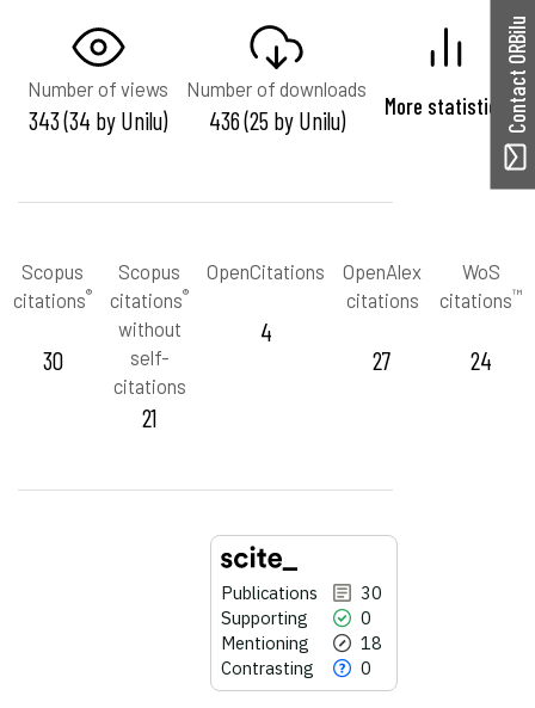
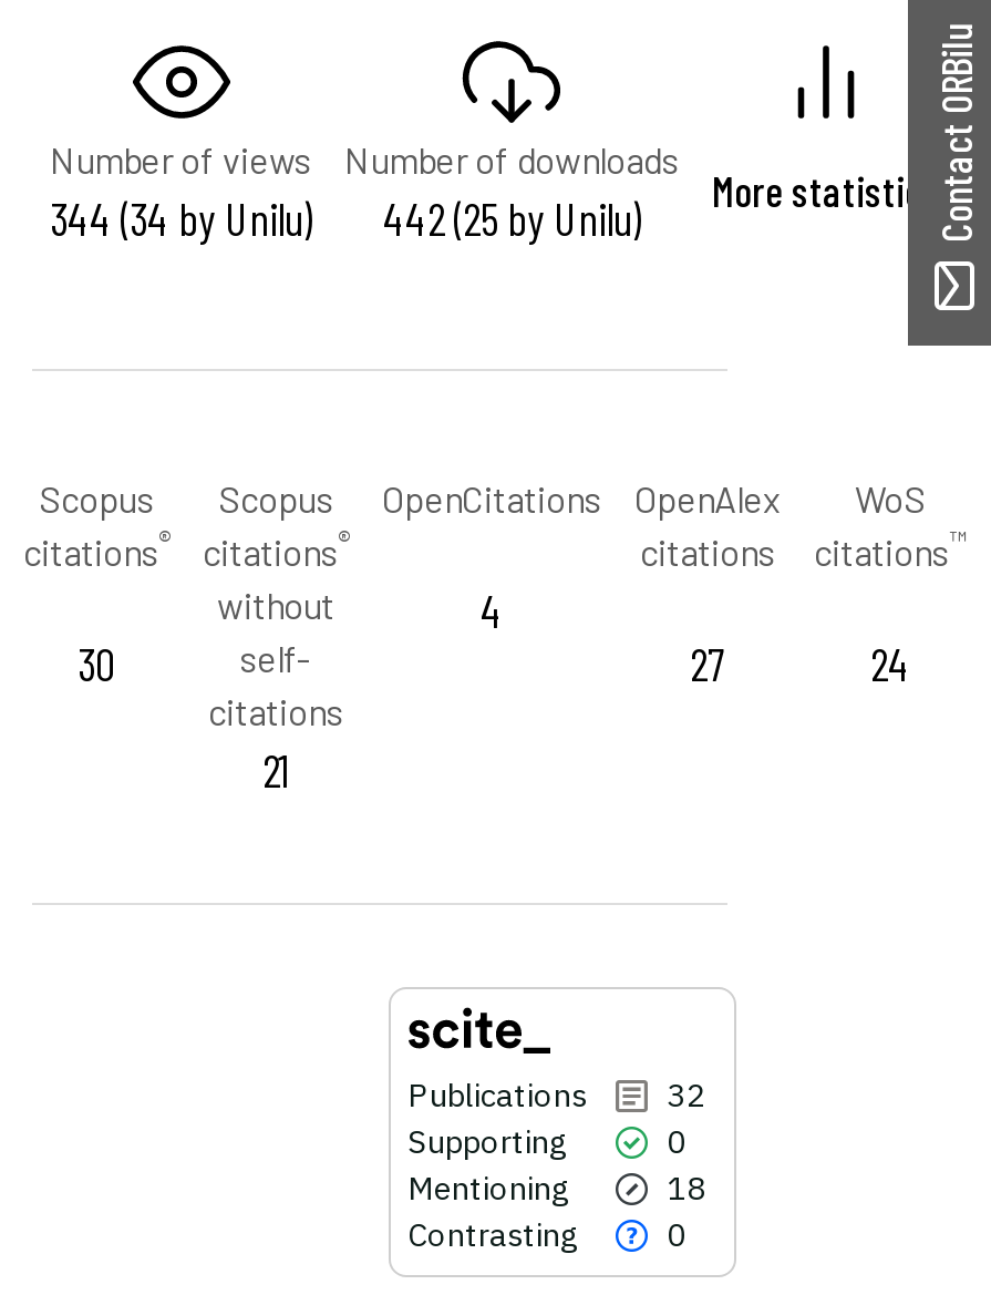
[29,105,167,135] 343 (34 by Unilu) -> [50,189,311,245] 344 (34 by Unilu)
[208,105,345,135] 436 (25 by Unilu) -> [383,189,640,245] 442 (25 by Unilu)
[220,581,382,604] Publications 30 -> [407,1073,706,1115] Publications 32

